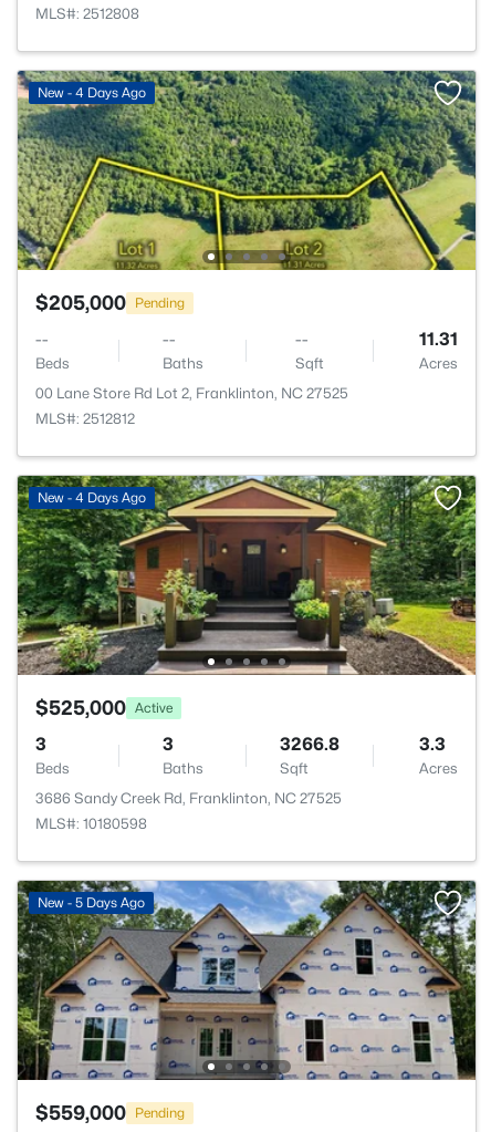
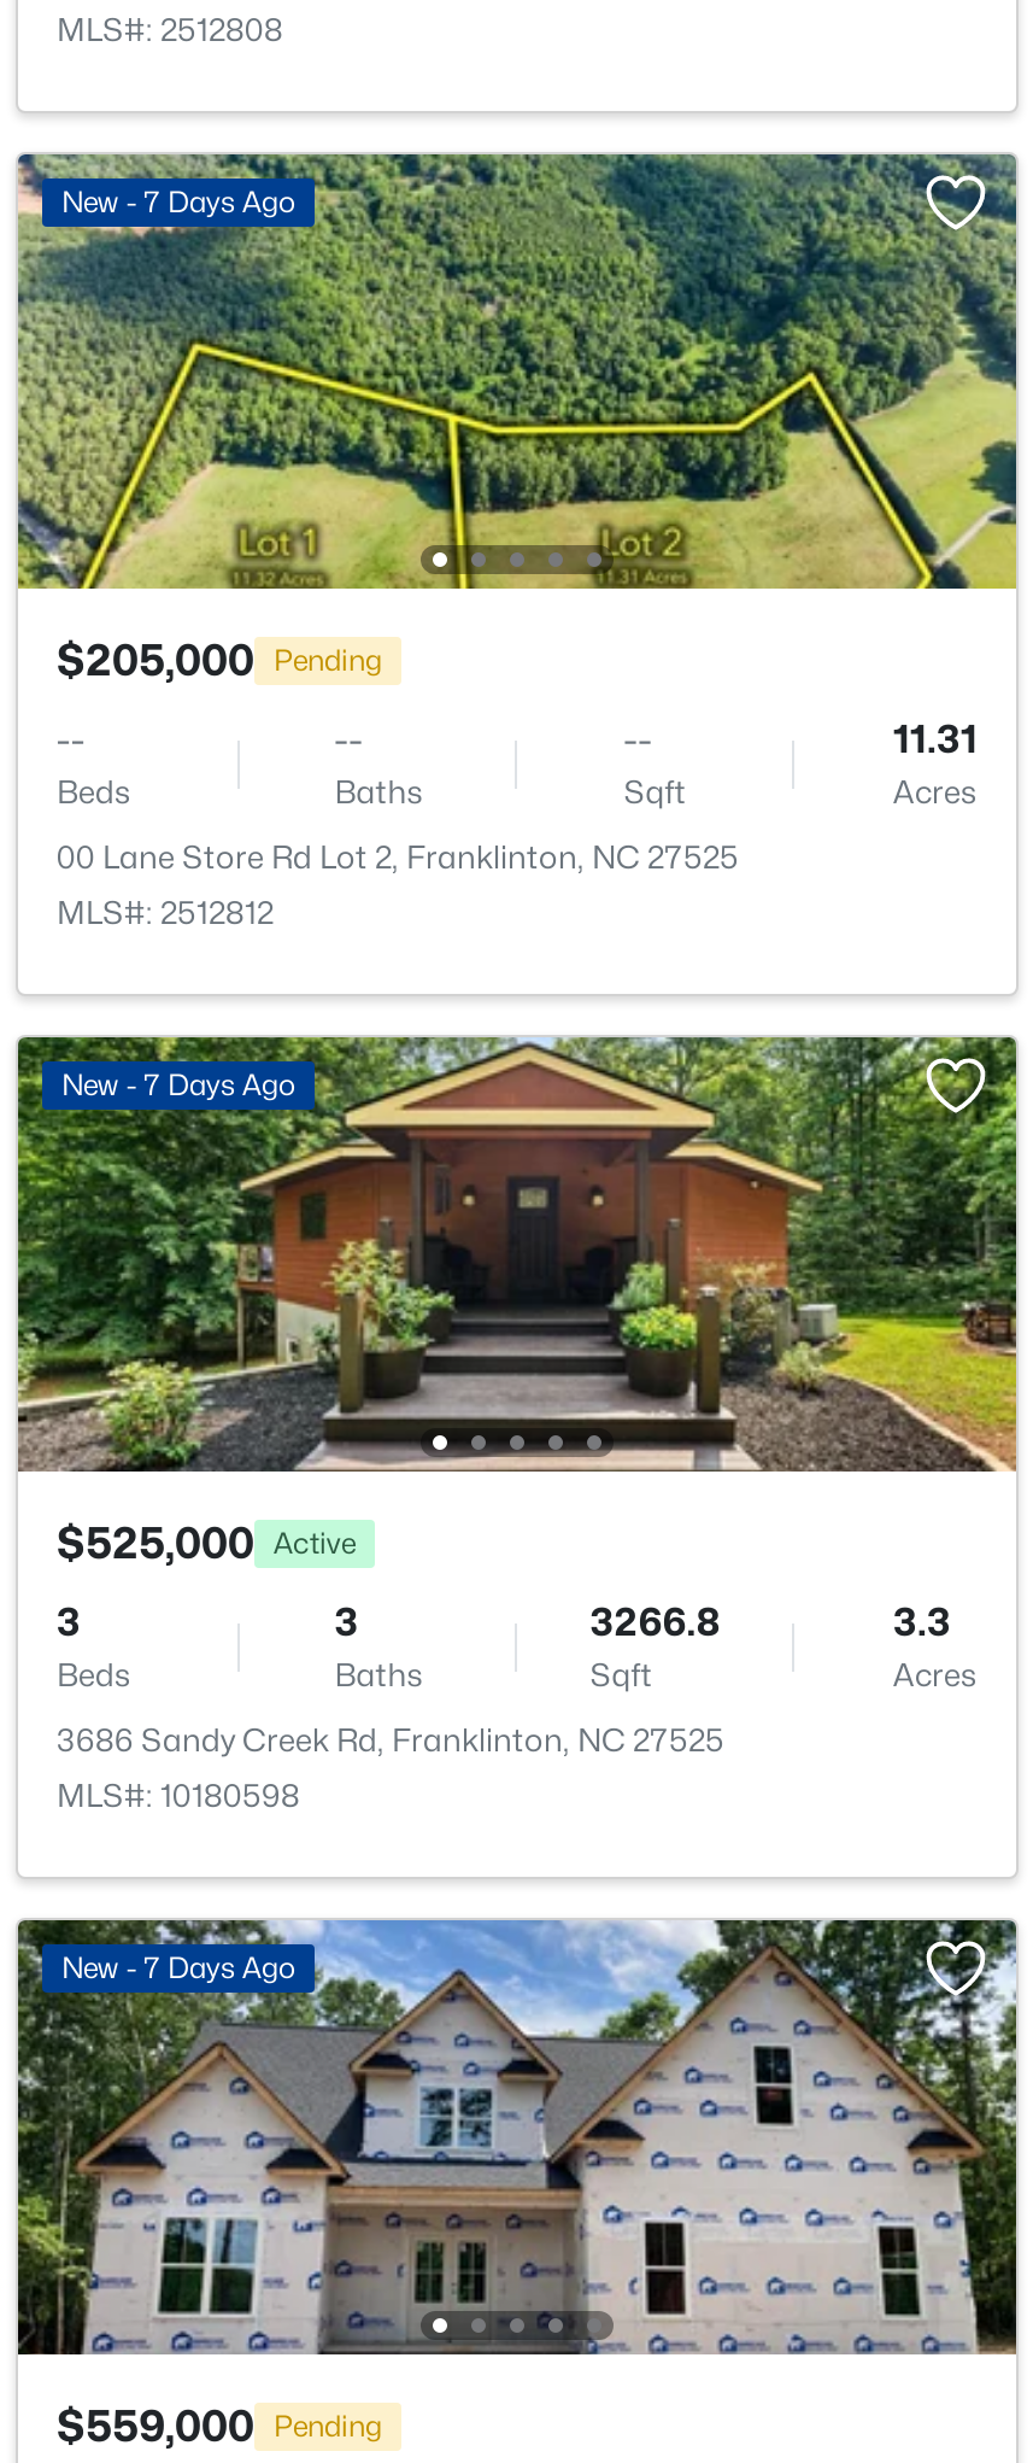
[38,84,146,101] New - 4 Days Ago -> [61,183,295,220] New - 7 Days Ago
[38,489,146,506] New - 4 Days Ago -> [61,1066,295,1102] New - 7 Days Ago
[38,894,145,911] New - 5 Days Ago -> [61,1949,295,1985] New - 7 Days Ago

